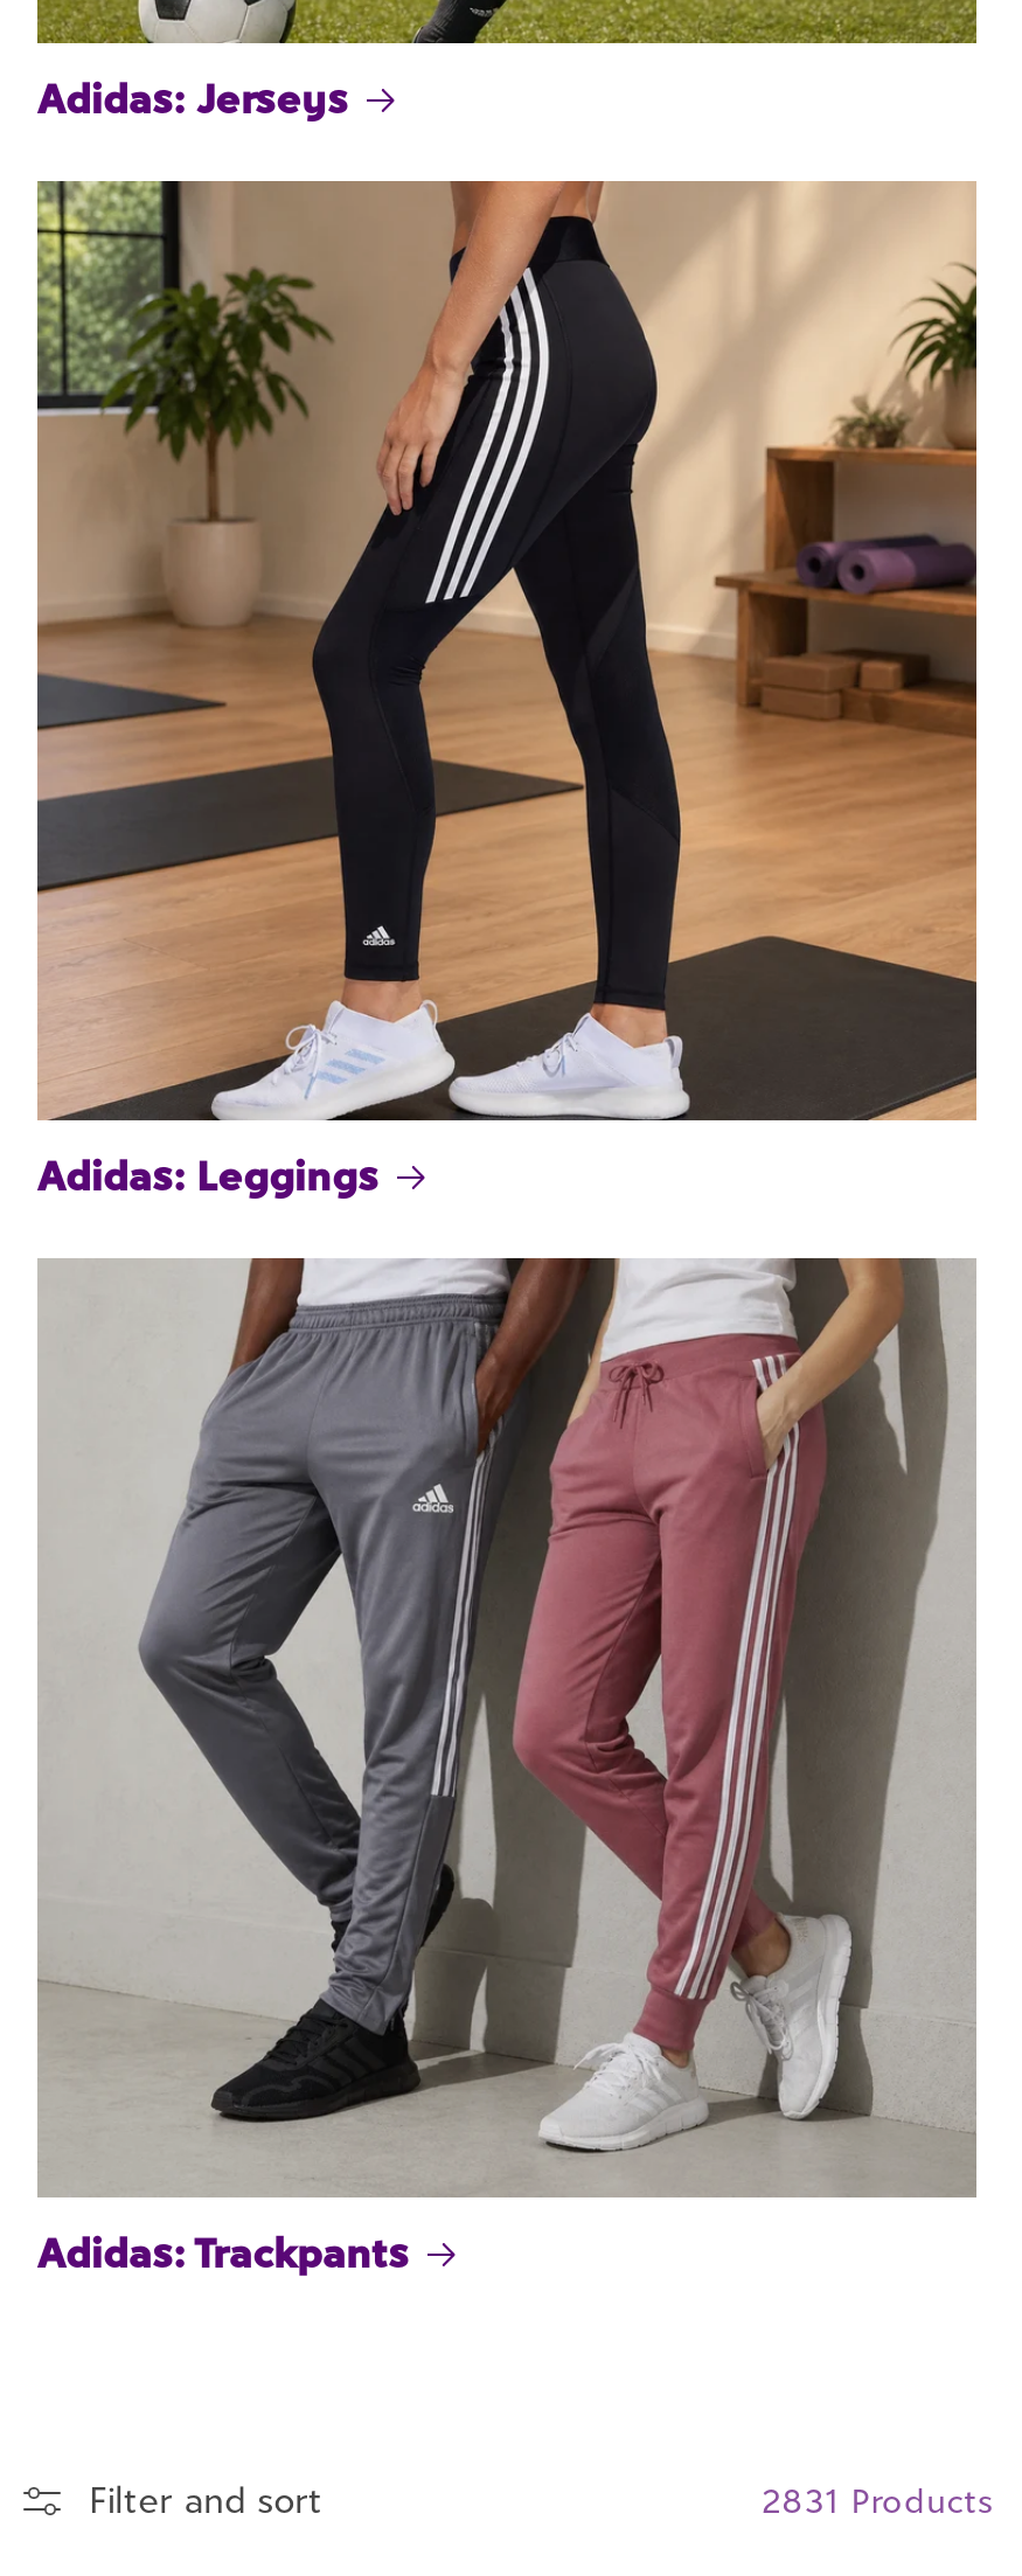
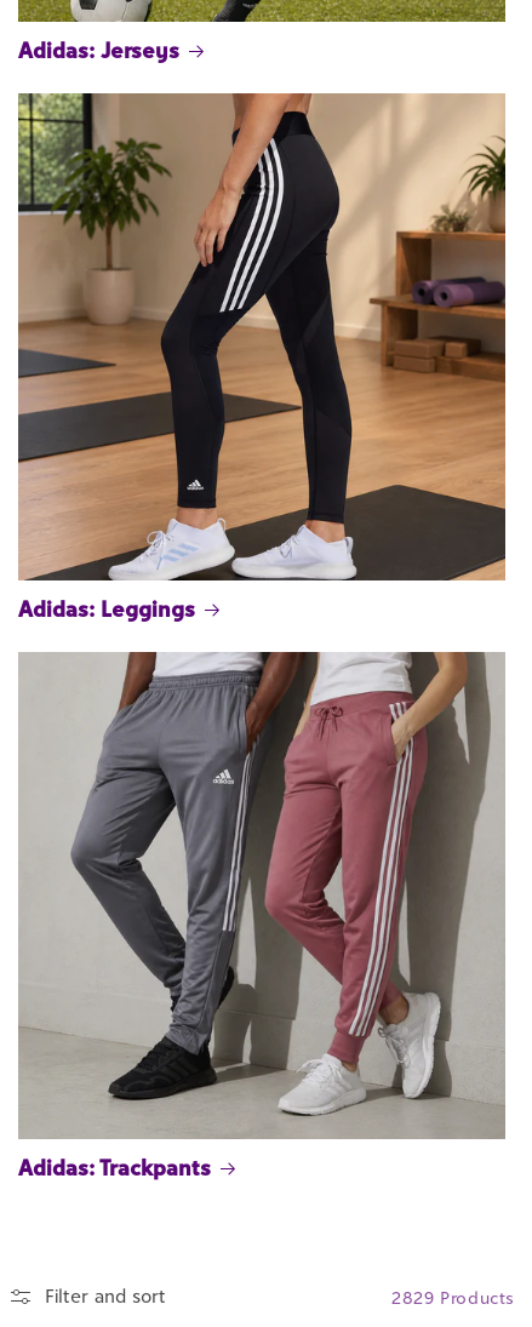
[762,2480,995,2520] 2831 Products -> [392,1286,515,1307] 2829 Products

